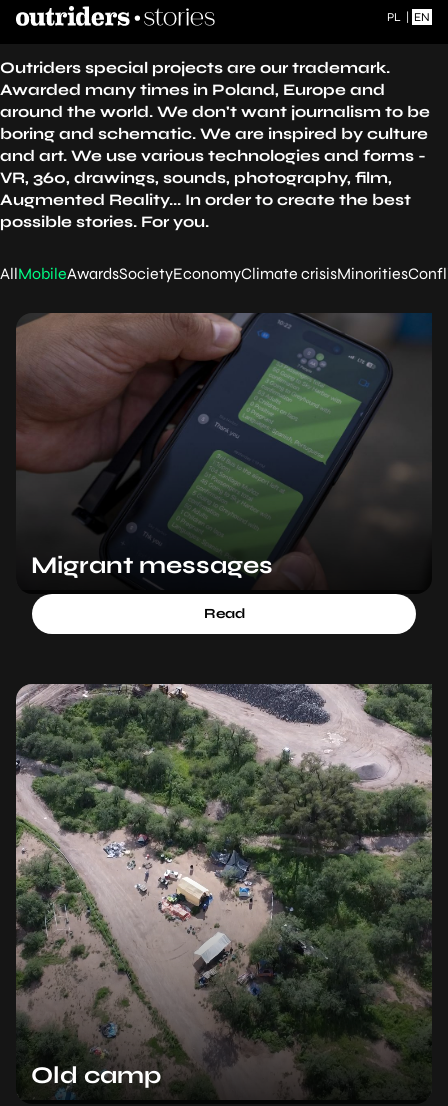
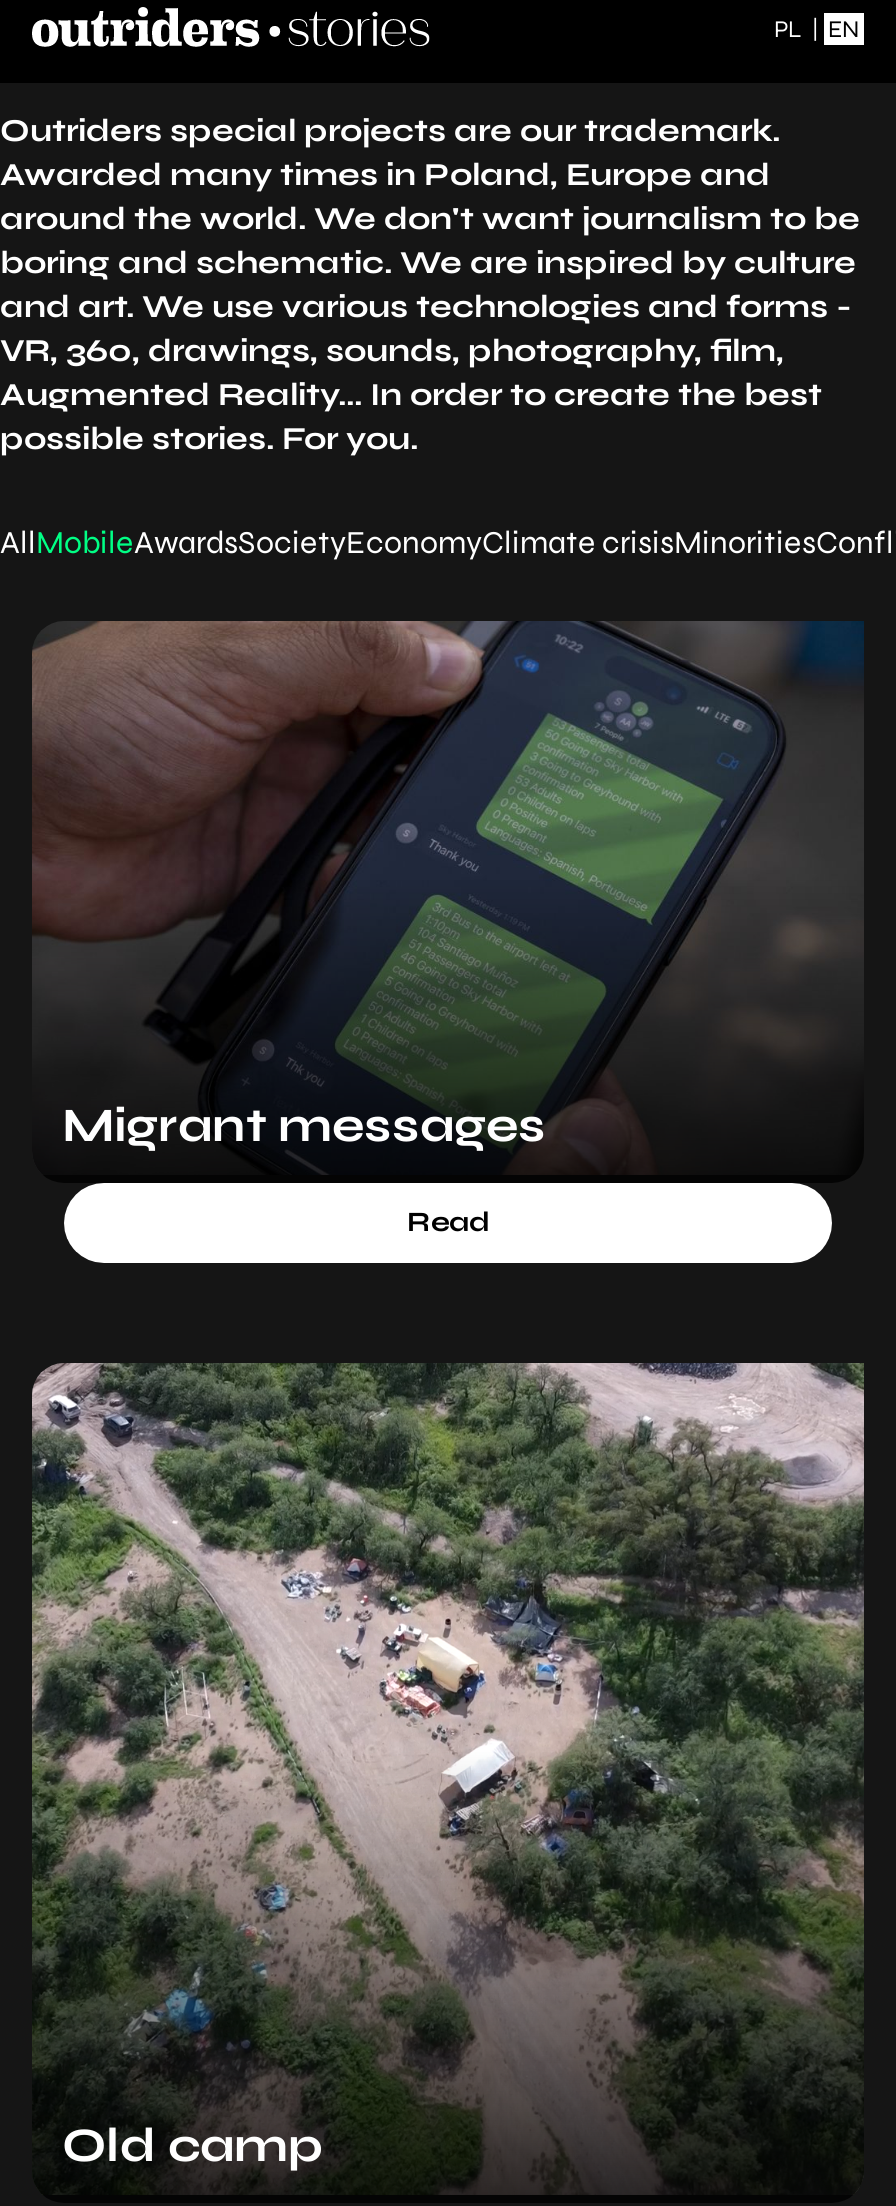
[15,683,433,1099] [image] -> [32,1361,866,2191] [image]

